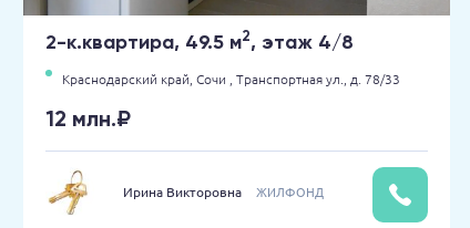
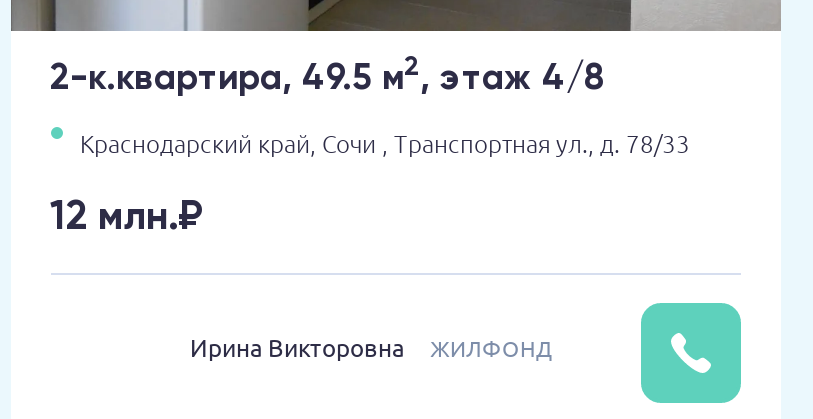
[48,169,89,216] [image] -> none

